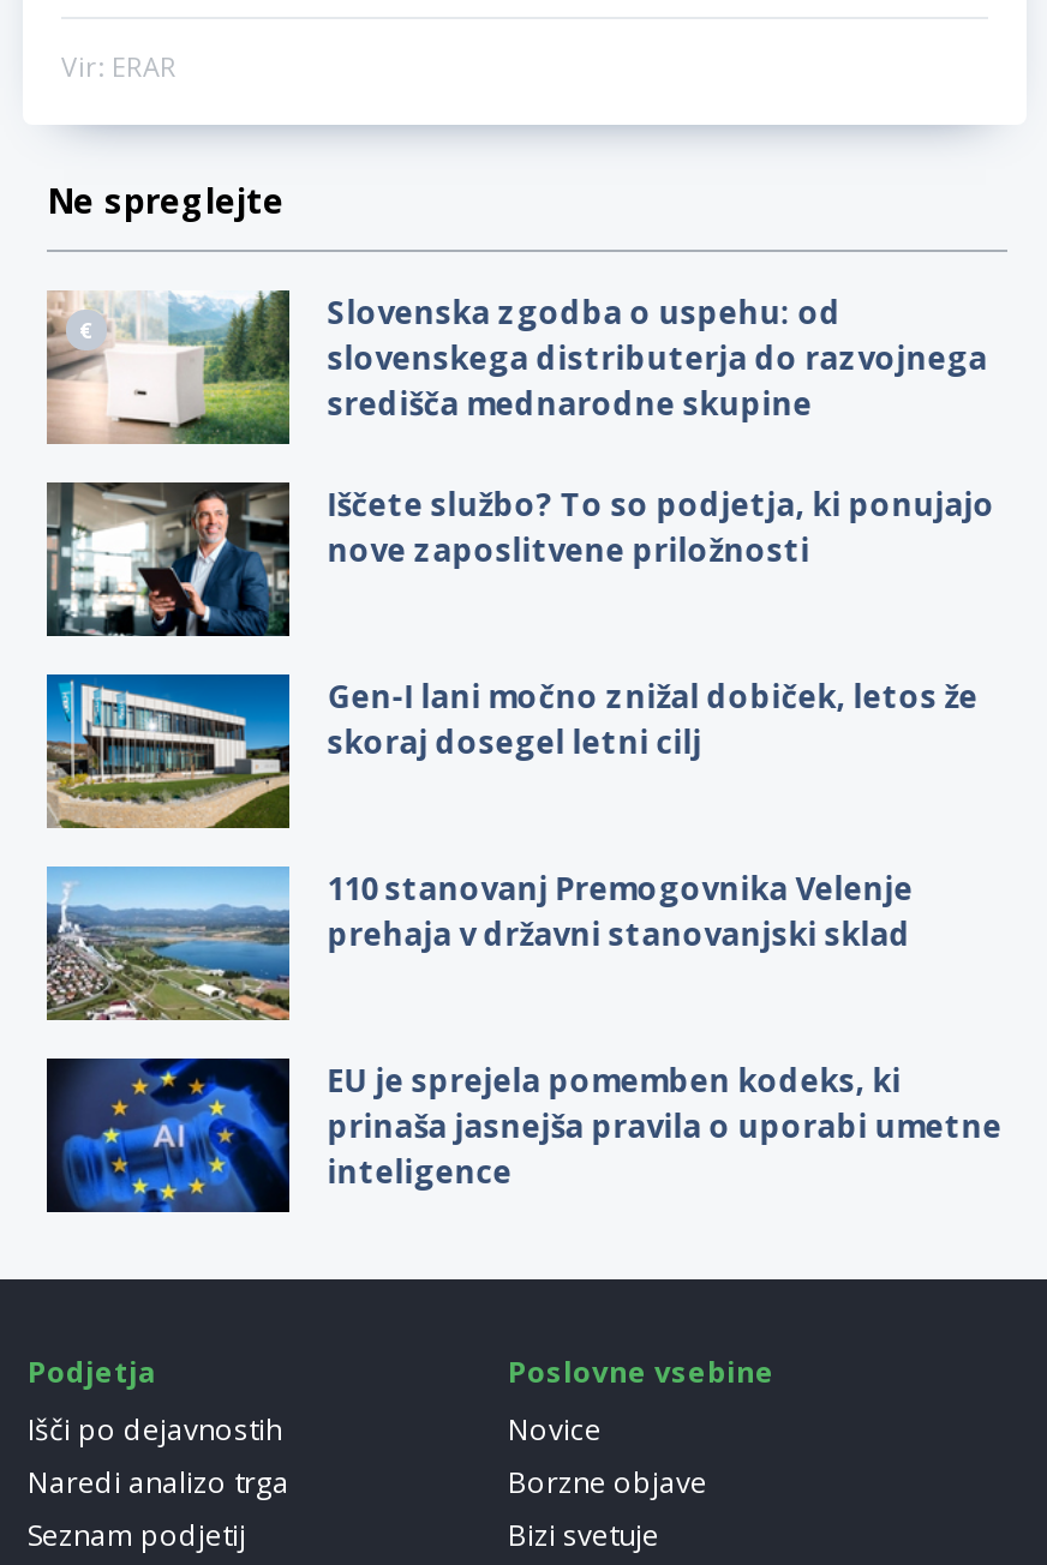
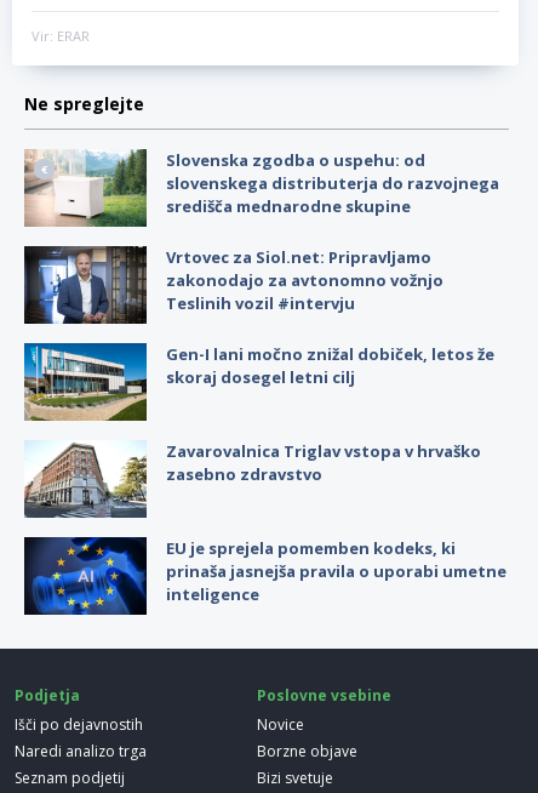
[47,481,995,638] [image] | Iščete službo? To so podjetja, ki ponujajo | nove zaposlitvene priložnosti -> [24,246,443,325] [image] | Vrtovec za Siol.net: Pripravljamo | zakonodajo za avtonomno vožnjo | Teslinih vozil #intervju
[44,864,913,1023] [image] | 110 stanovanj Premogovnika Velenje | prehaja v državni stanovanjski sklad -> [24,440,481,518] [image] | Zavarovalnica Triglav vstopa v hrvaško | zasebno zdravstvo

